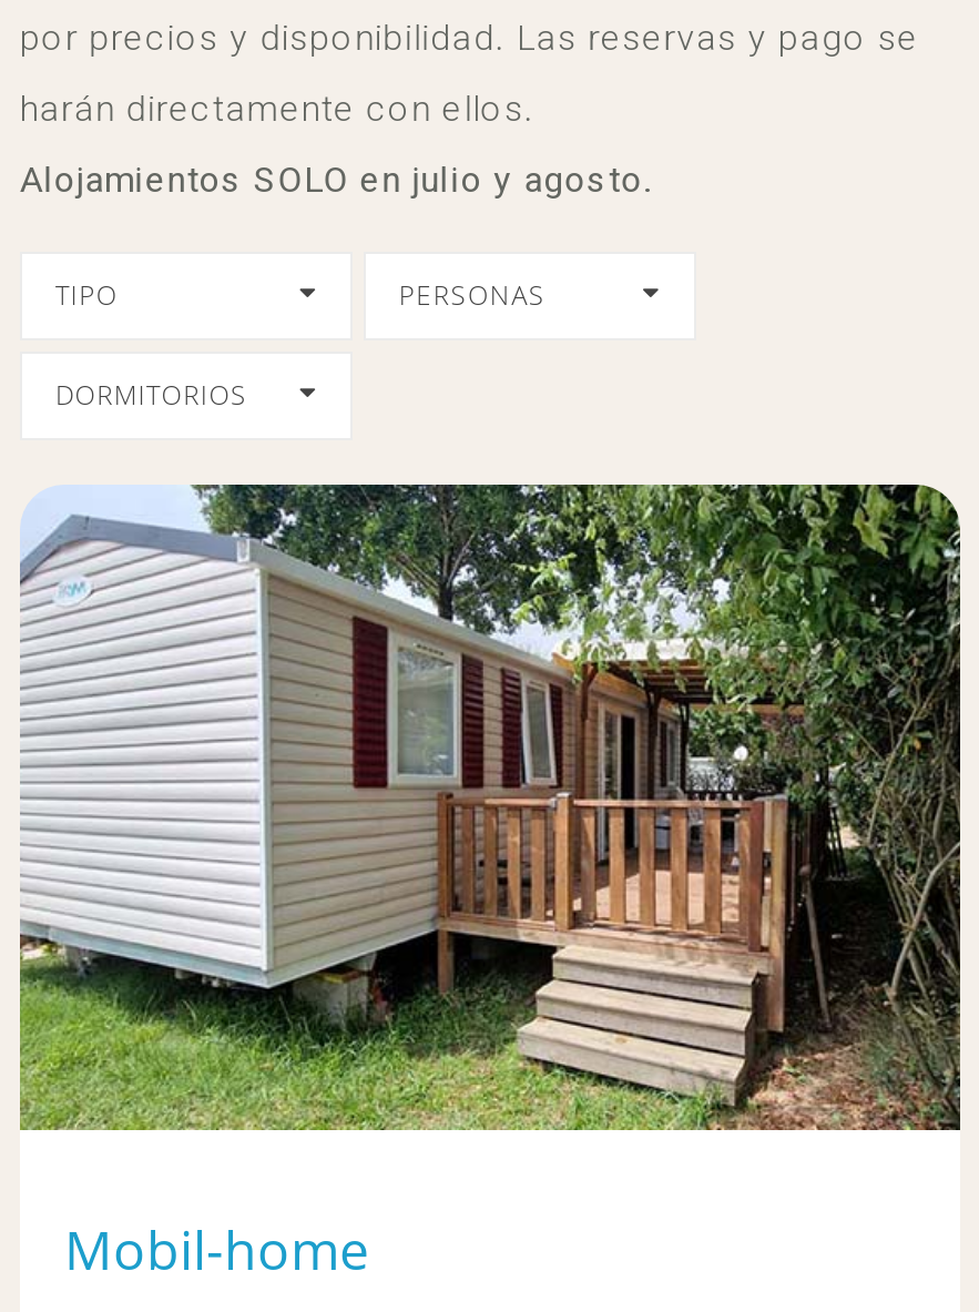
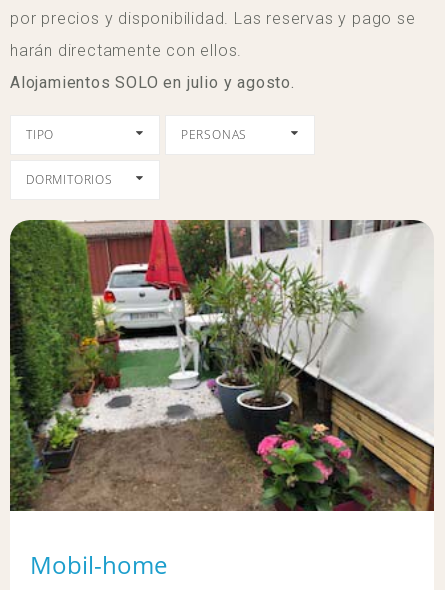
[18,482,962,1132] [image] -> [9,219,434,512] [image]

